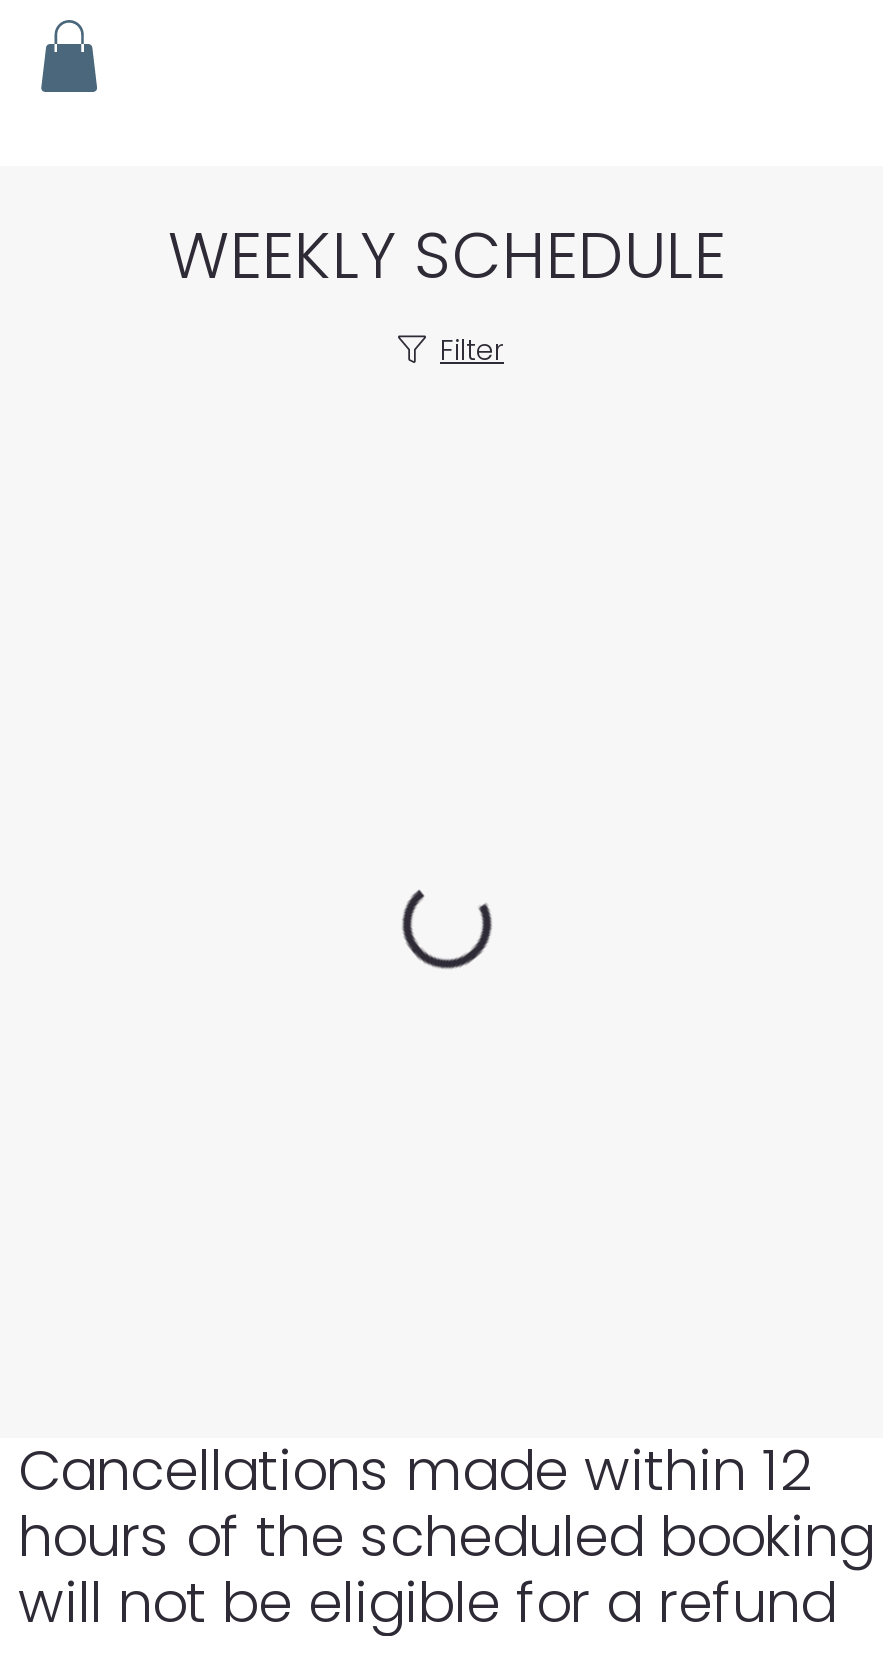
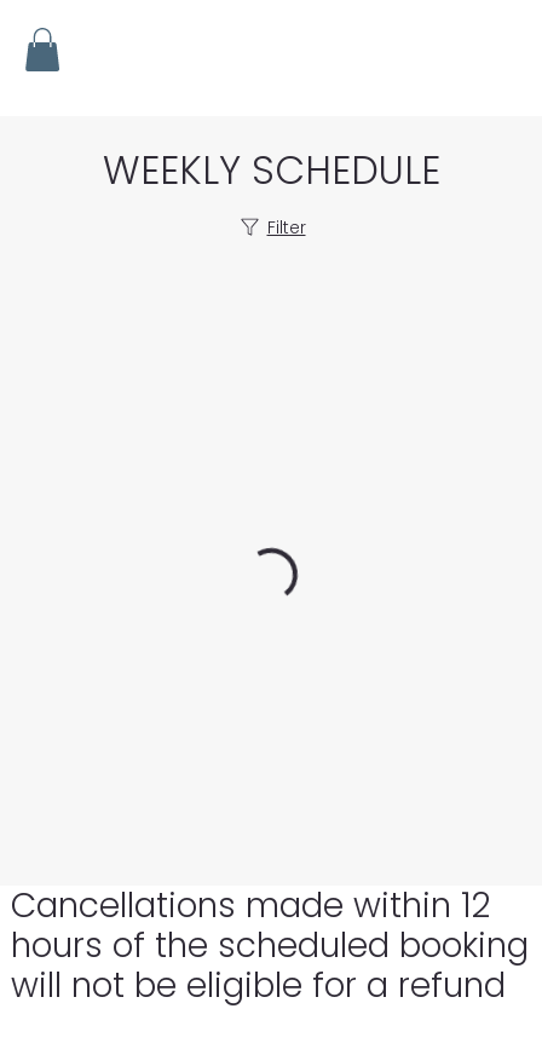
[399,880,485,972] [image] -> [244,546,295,603] [image]

